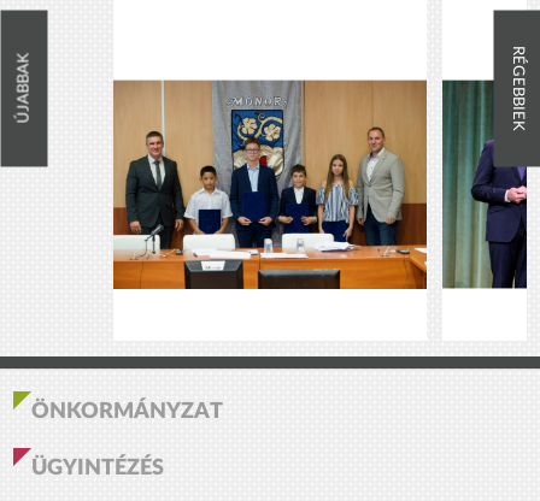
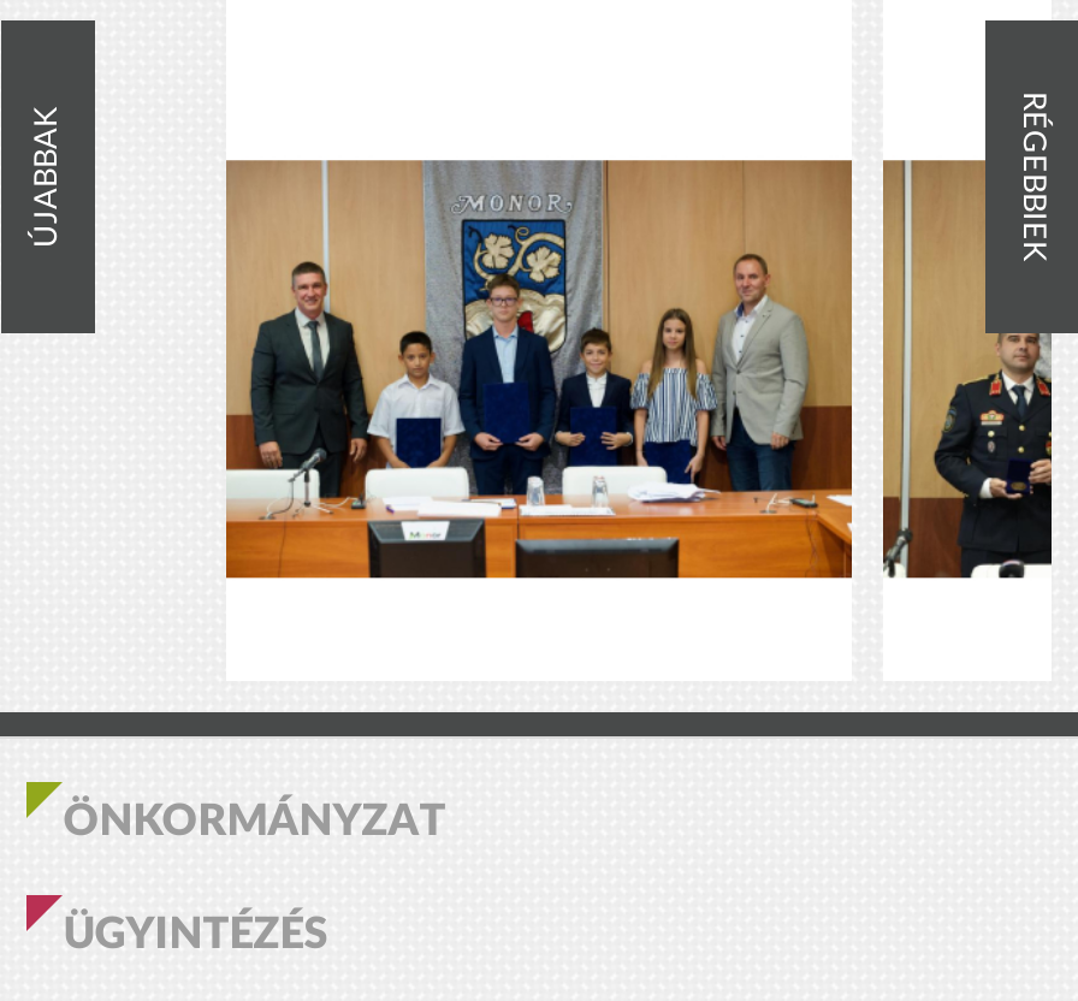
[441,79,528,290] [image] -> [881,159,1054,580] [image]

